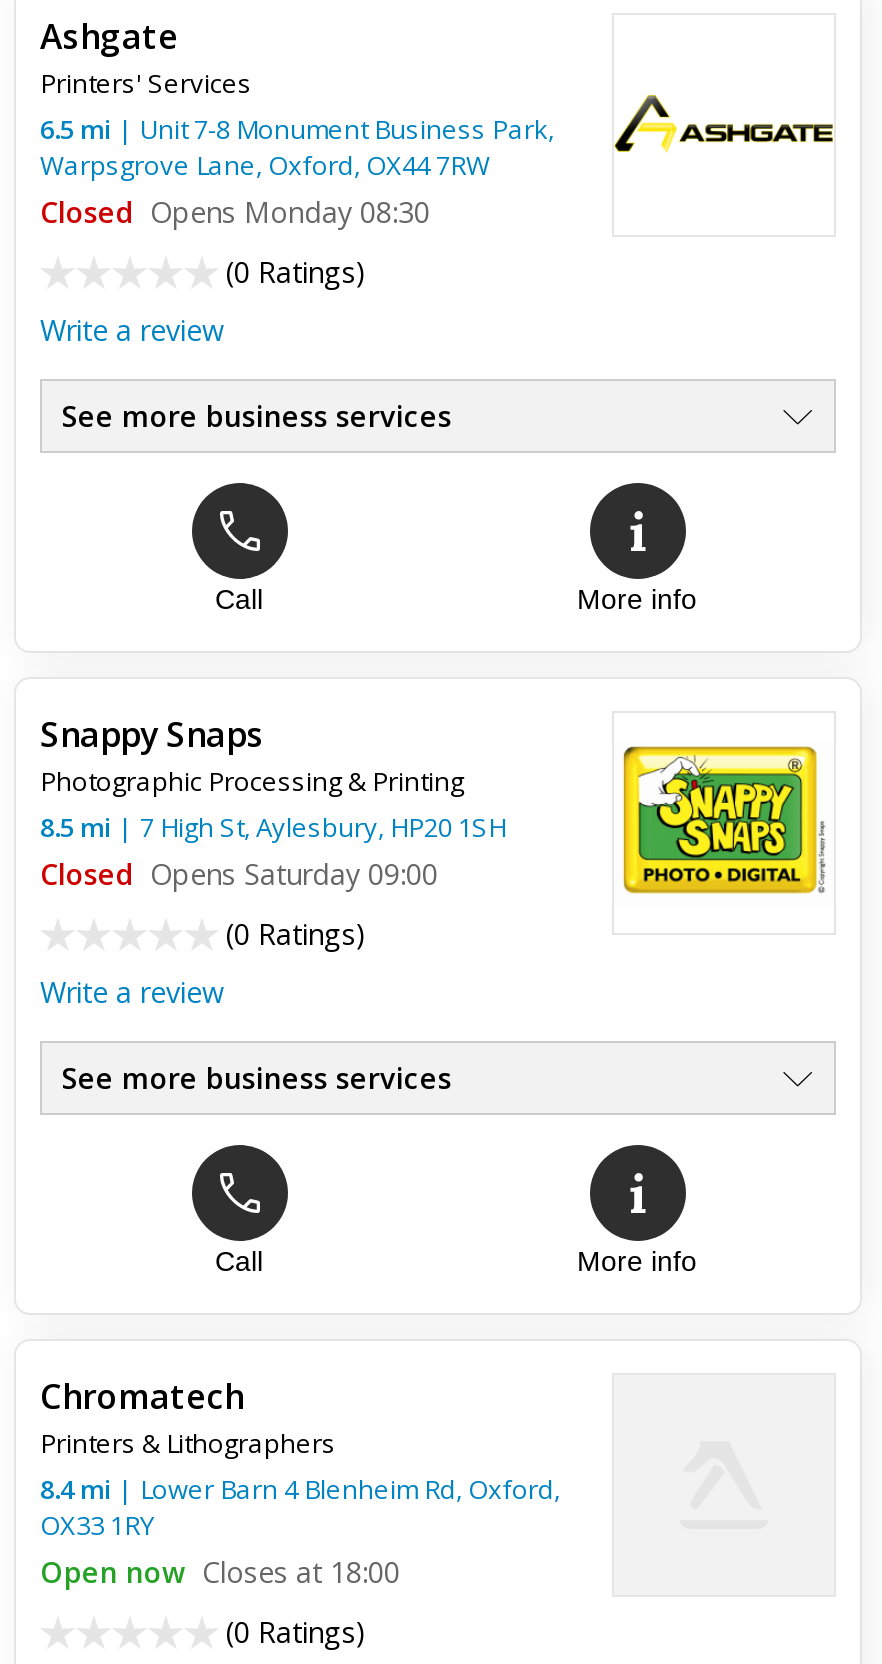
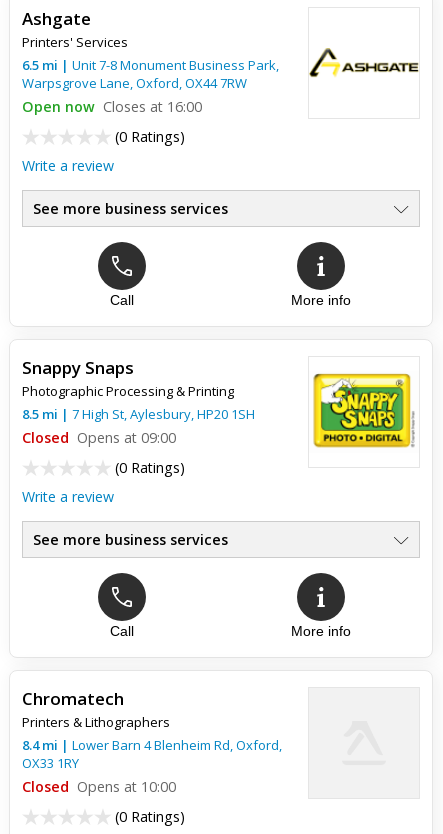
[40,193,430,231] Closed Opens Monday 08:30 -> [22,97,202,116] Open now Closes at 16:00
[40,855,438,893] Closed Opens Saturday 09:00 -> [22,428,176,447] Closed Opens at 09:00
[40,1553,400,1591] Open now Closes at 18:00 -> [22,777,176,796] Closed Opens at 10:00

